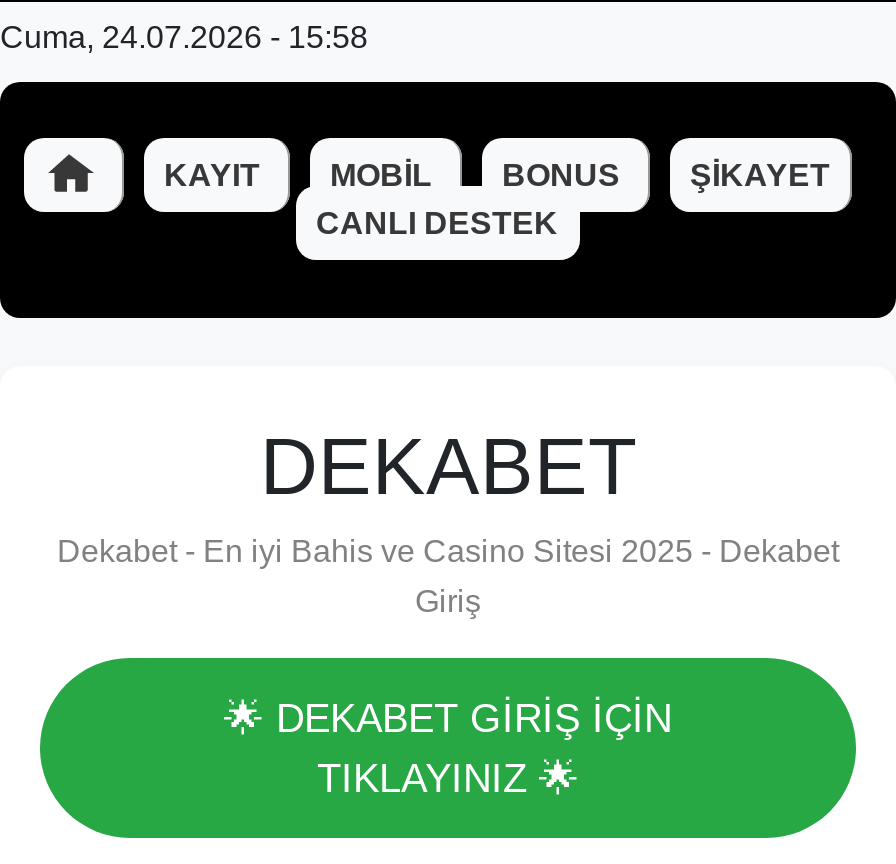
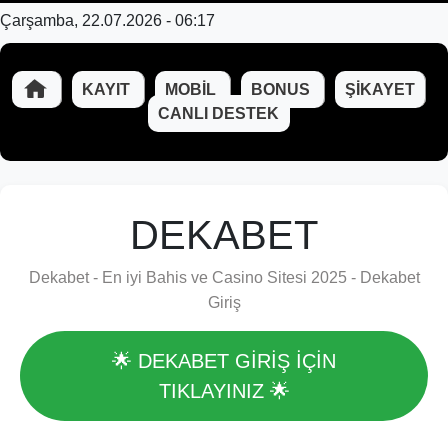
[0,20,368,54] Cuma, 24.07.2026 - 15:58 -> [0,12,215,29] Çarşamba, 22.07.2026 - 06:17

